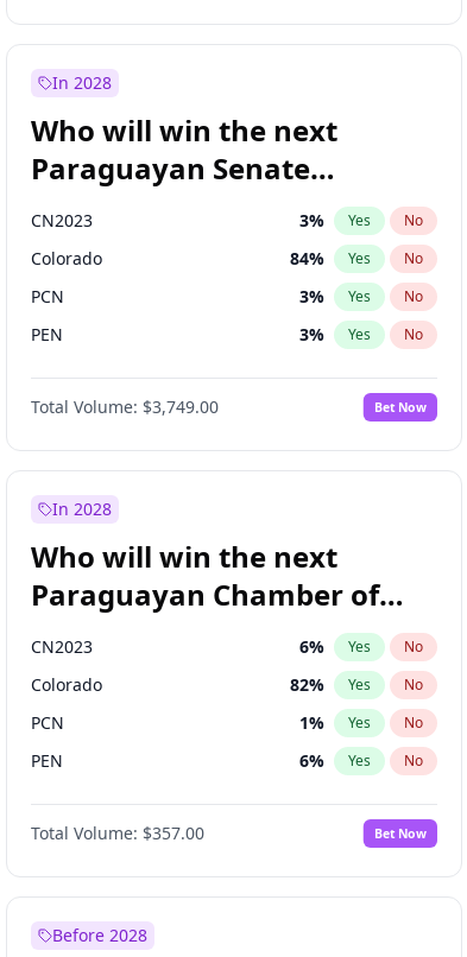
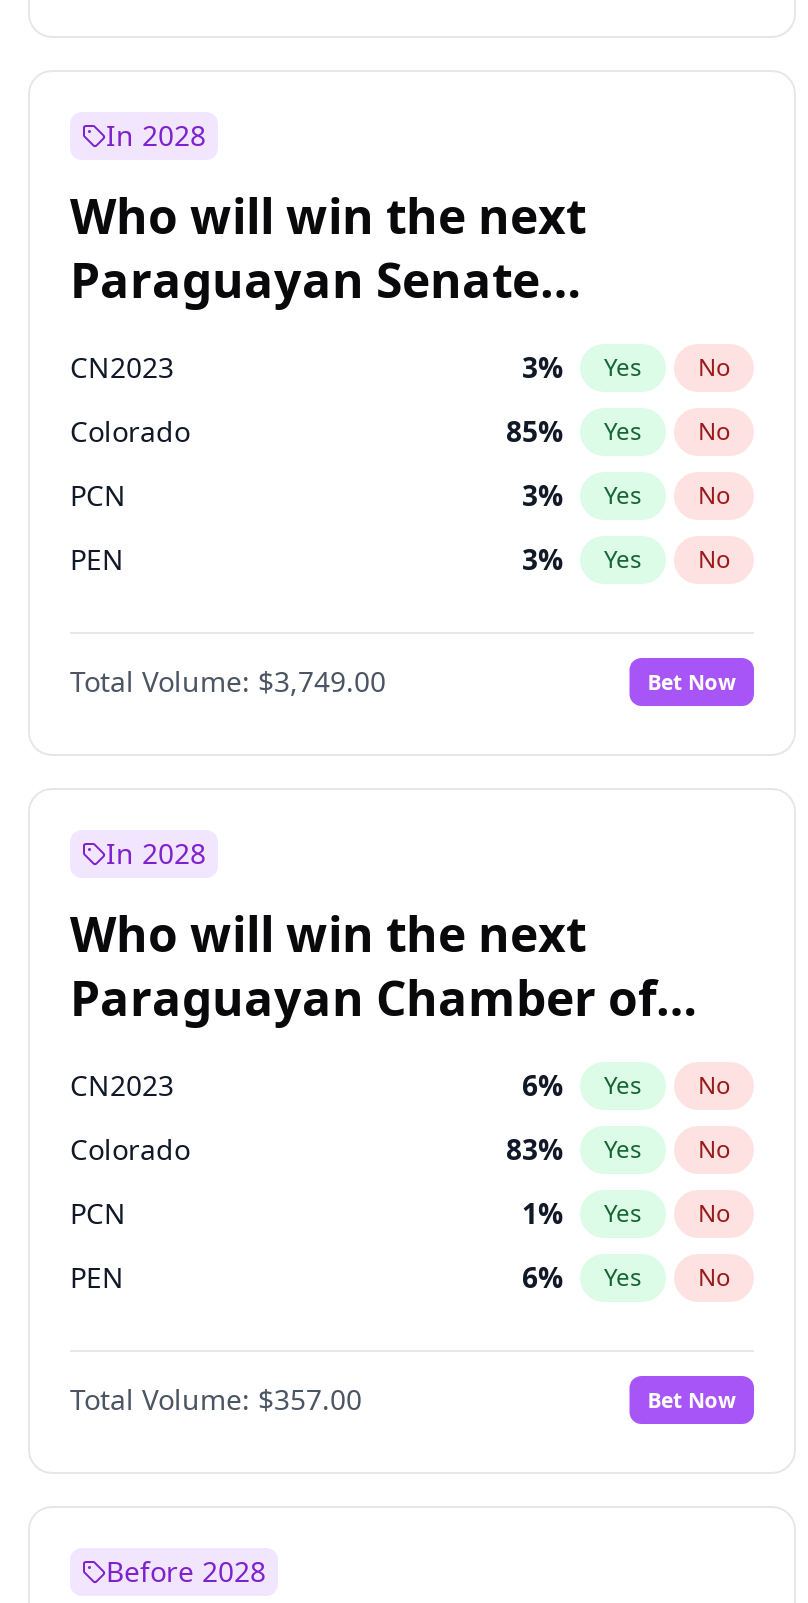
[290,247,423,270] 84% Yes No -> [506,412,730,450] 85% Yes No
[290,673,423,696] 82% Yes No -> [506,1130,730,1168] 83% Yes No

